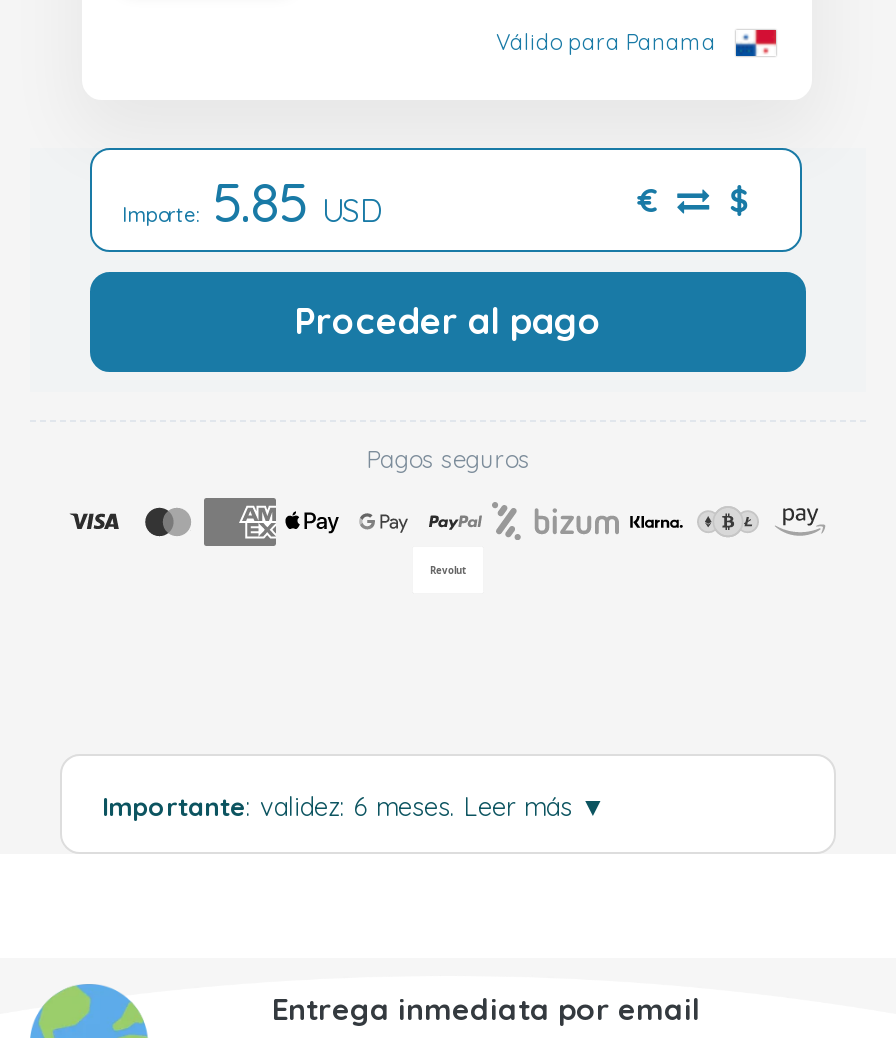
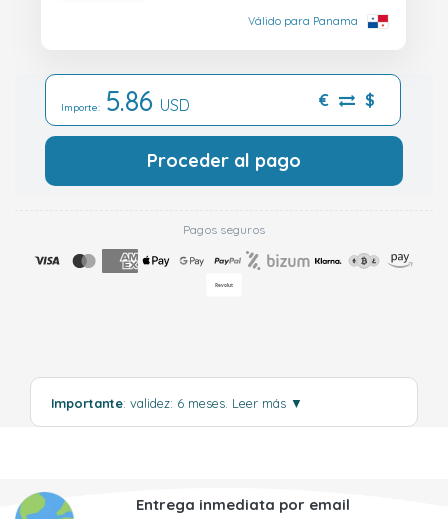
[122,168,382,236] Importe: 5.85 USD -> [61,84,190,118] Importe: 5.86 USD

